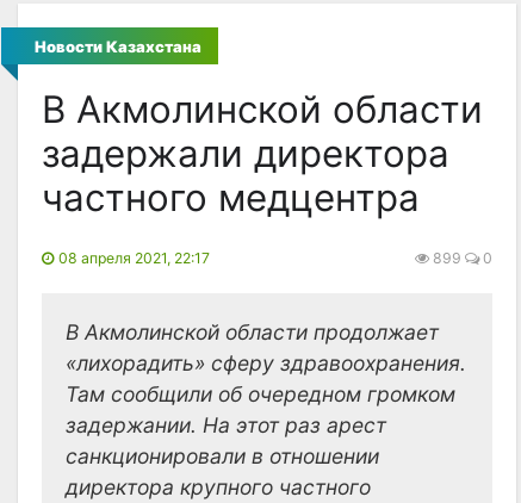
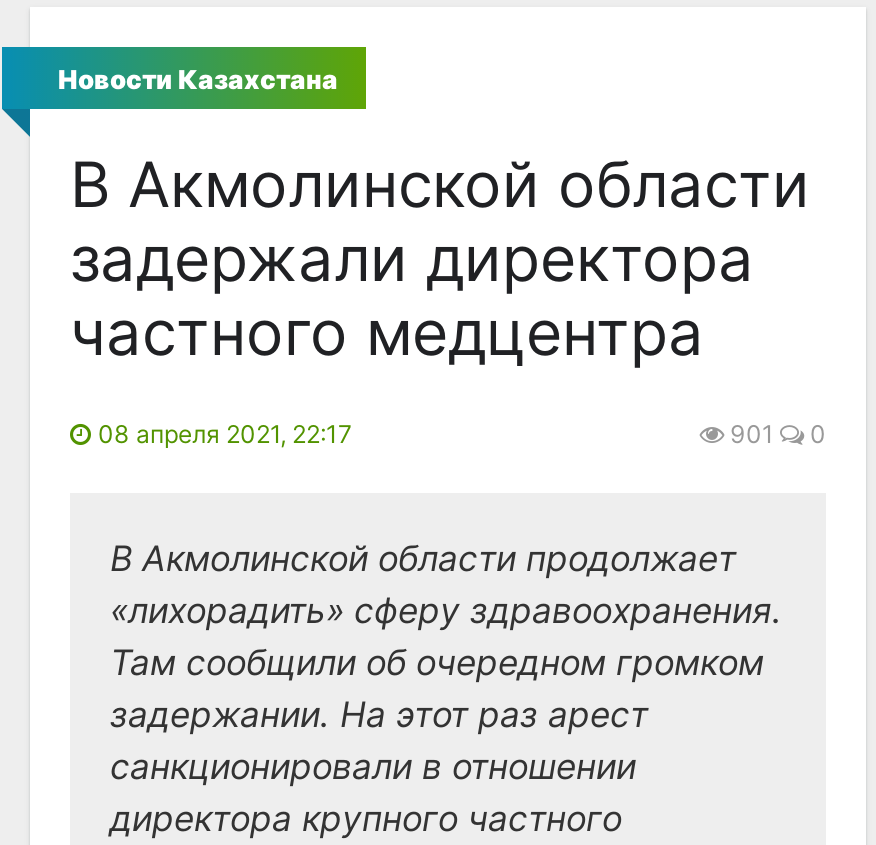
[429,249,492,267] 899 0 -> [724,419,826,449] 901 0

